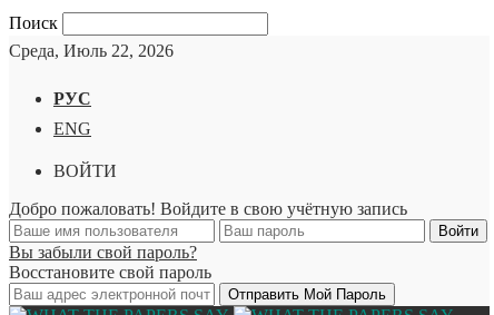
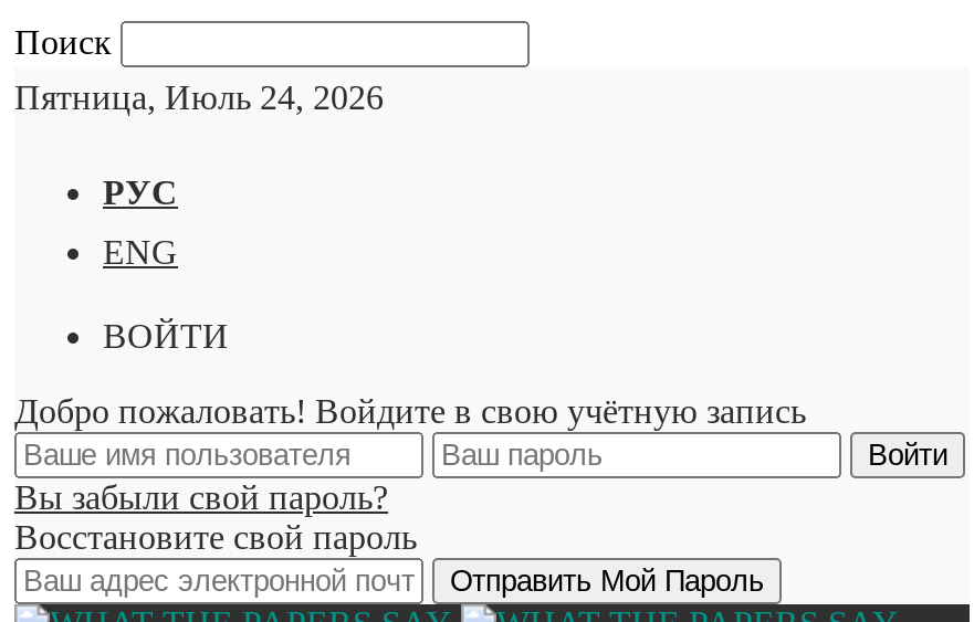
[9,41,174,60] Среда, Июль 22, 2026 -> [14,78,384,116] Пятница, Июль 24, 2026

